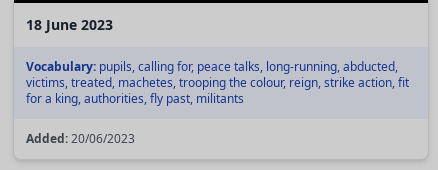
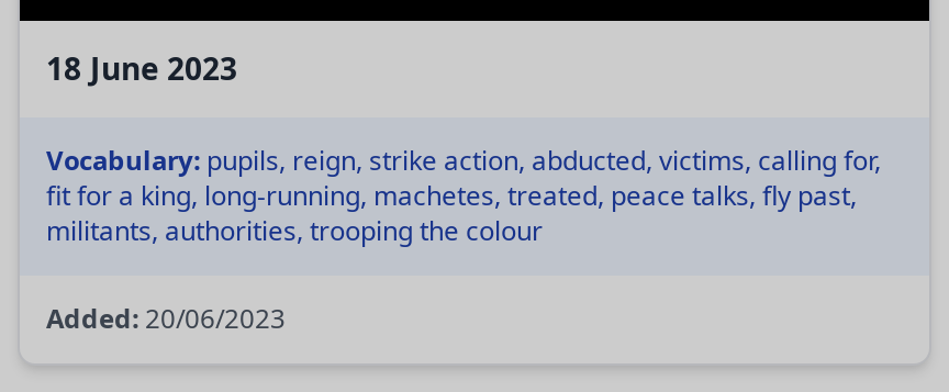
[26,58,409,107] Vocabulary: pupils, calling for, peace talks, long-running, abducted, | victims, treated, machetes, trooping the colour, reign, strike action, fit | for a king, authorities, fly past, militants -> [46,141,881,248] Vocabulary: pupils, reign, strike action, abducted, victims, calling for, | fit for a king, long-running, machetes, treated, peace talks, fly past, | militants, authorities, trooping the colour

